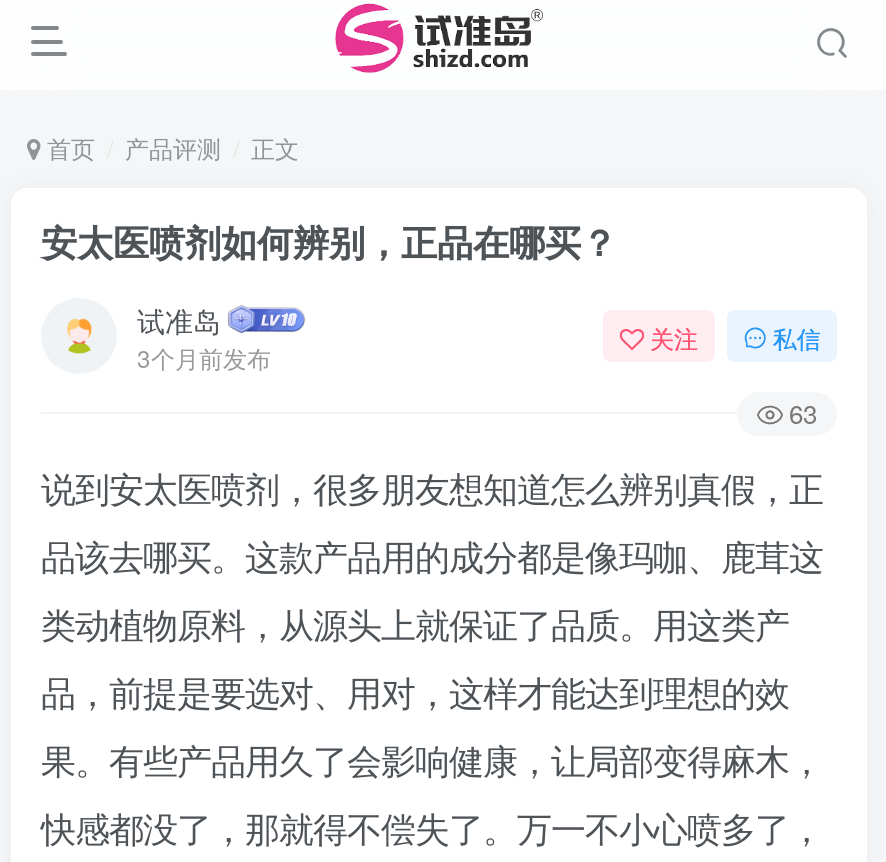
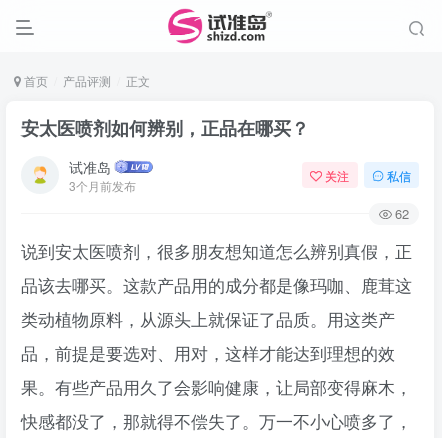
[789,394,817,432] 63 -> [395,204,409,223] 62

